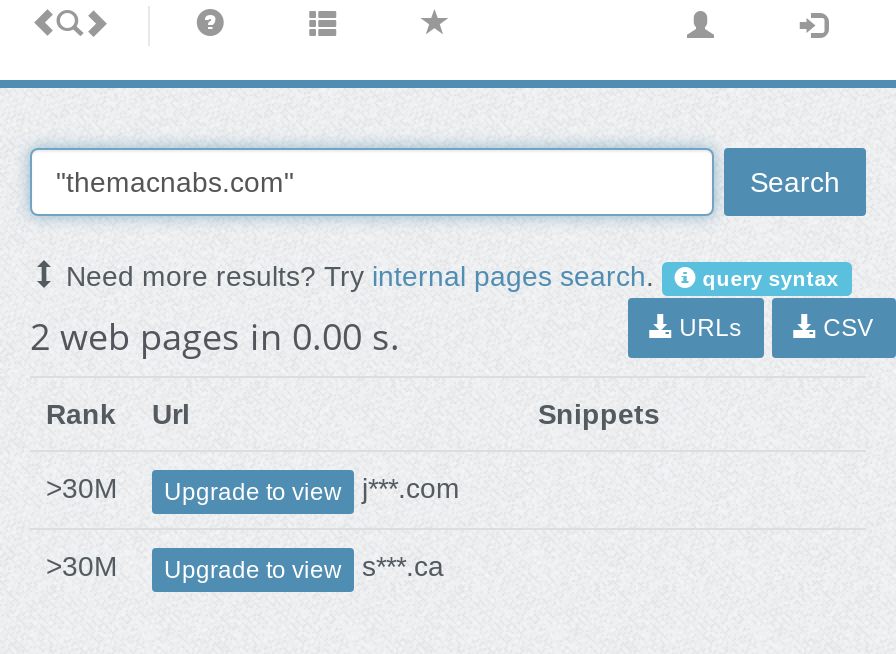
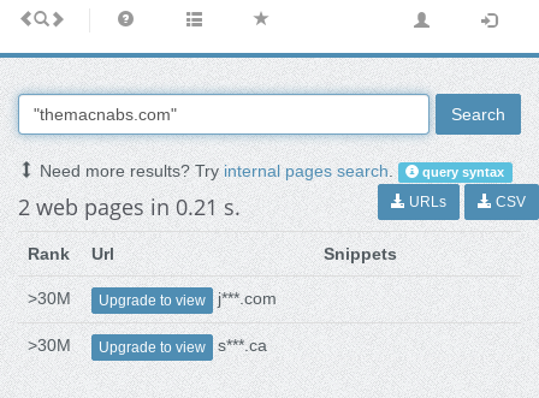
[30,312,400,360] 2 web pages in 0.00 s. -> [18,193,241,221] 2 web pages in 0.21 s.

